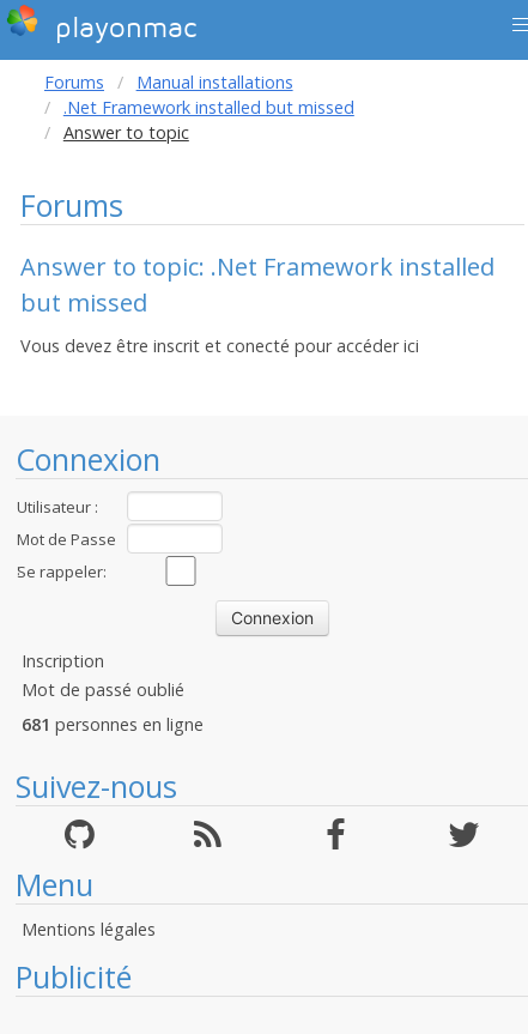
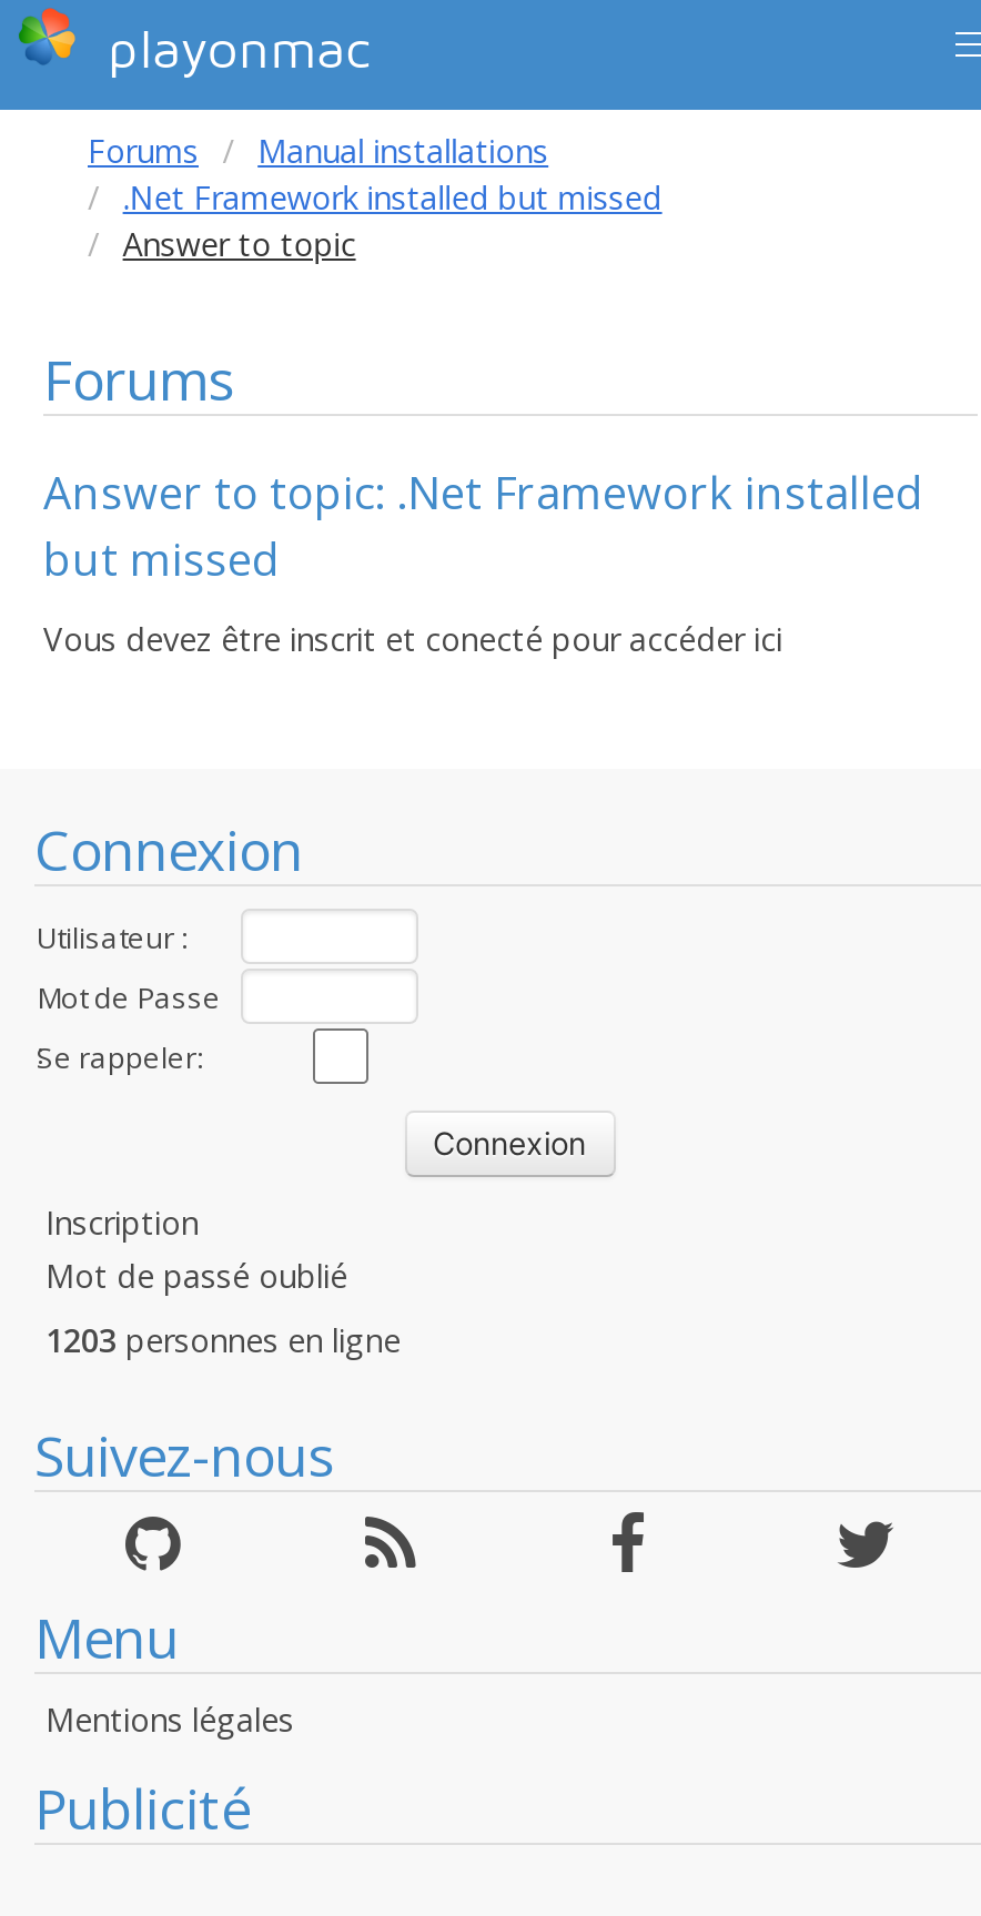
[22,713,204,736] 681 personnes en ligne -> [45,1319,401,1361] 1203 personnes en ligne

